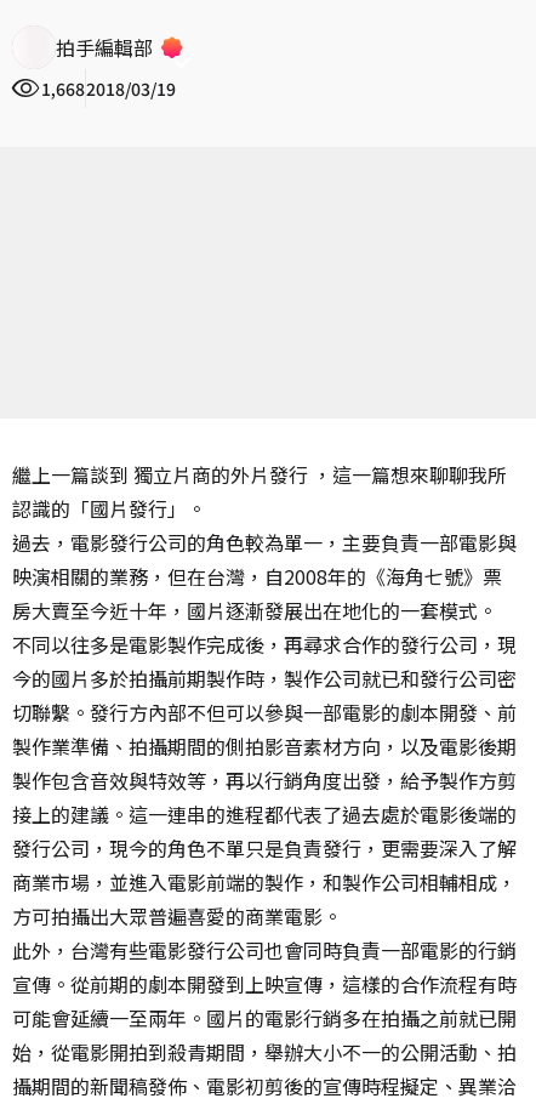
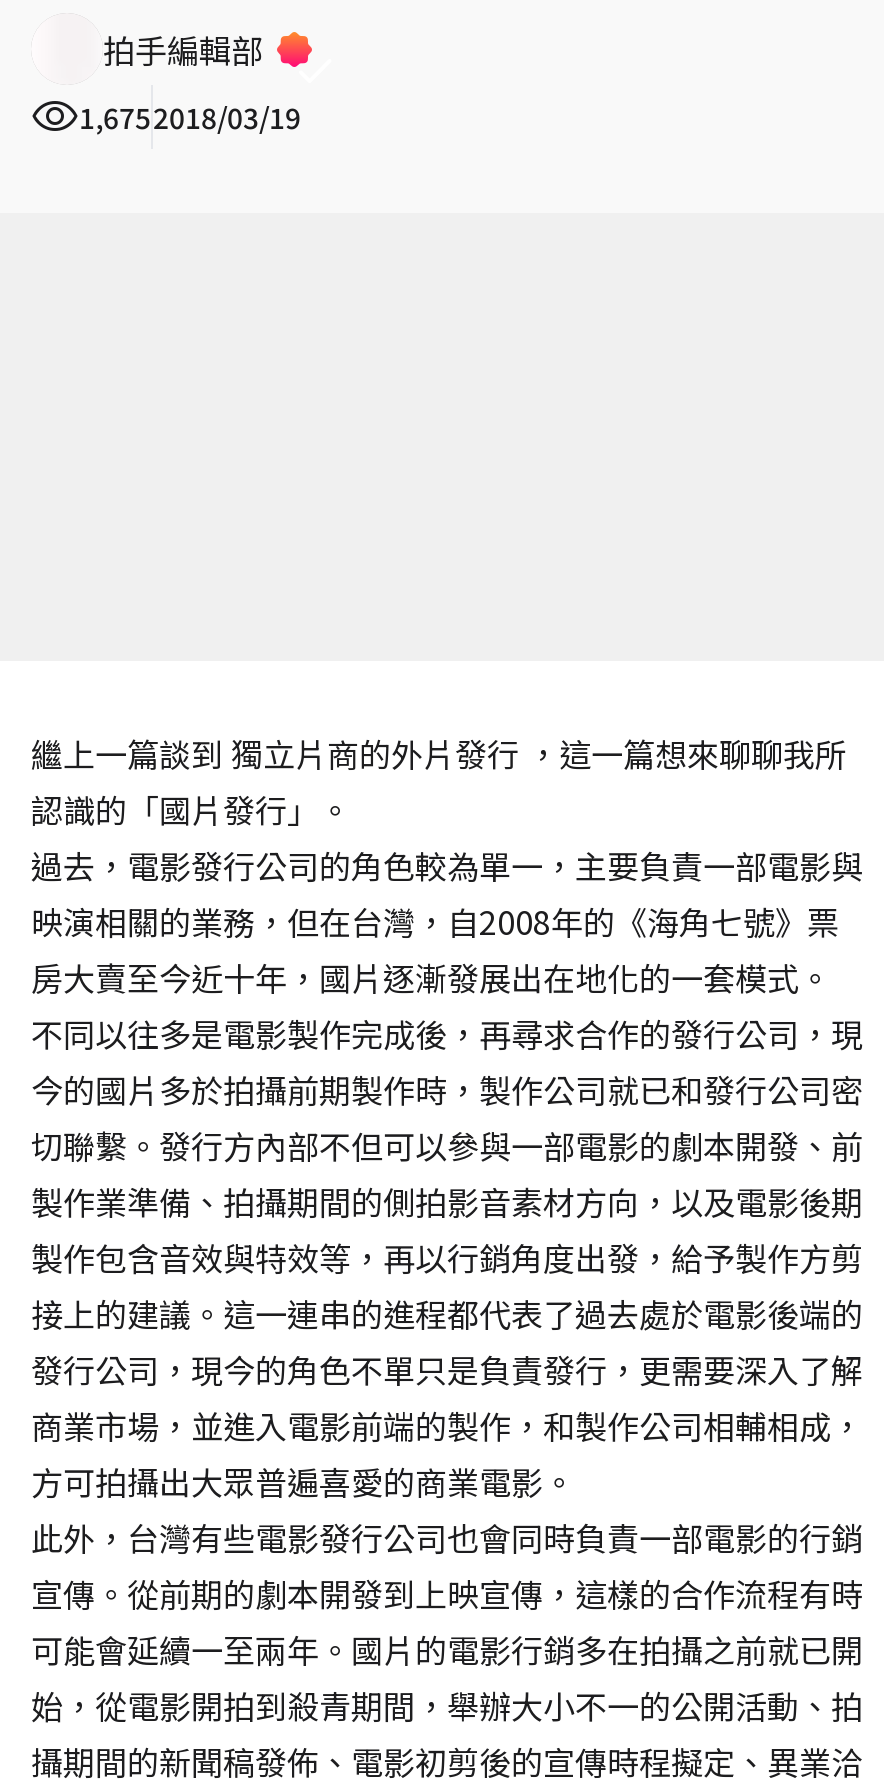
[41,76,176,101] 1,6682018/03/19 -> [79,97,301,137] 1,6752018/03/19

